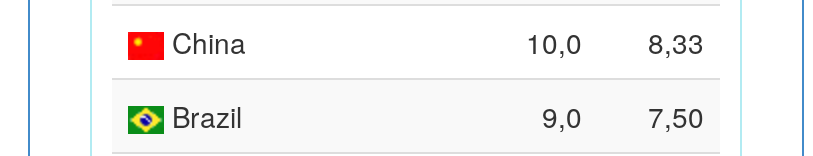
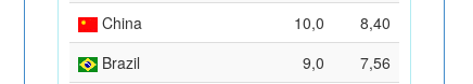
[526,21,704,61] 10,0 8,33 -> [294,11,391,33] 10,0 8,40
[542,95,704,135] 9,0 7,50 -> [303,51,391,73] 9,0 7,56

